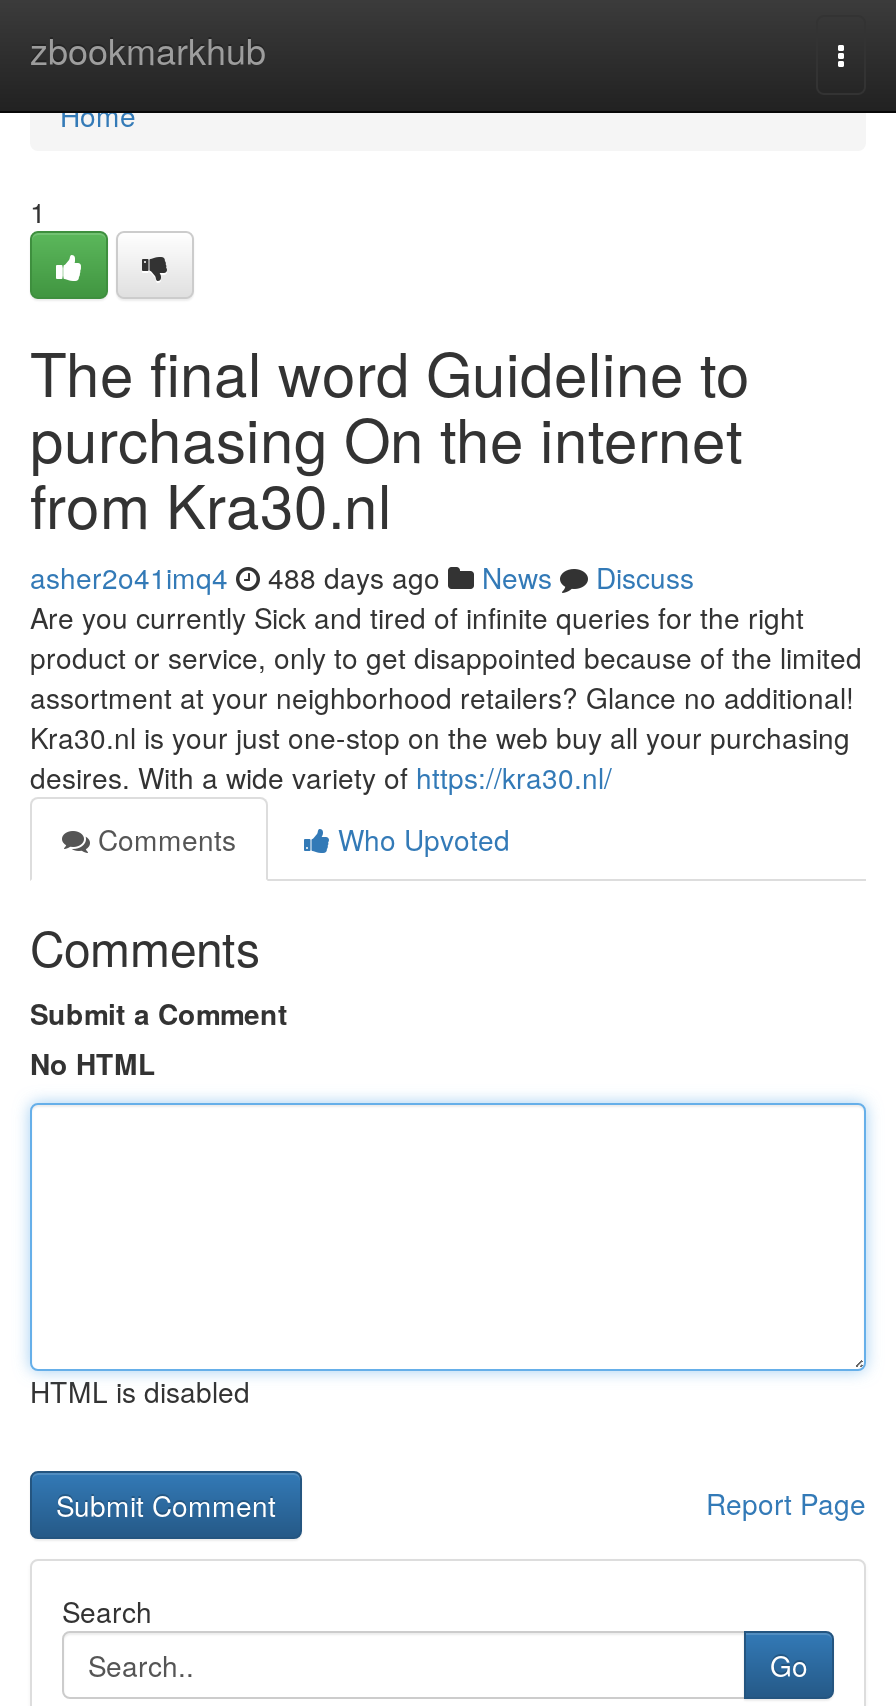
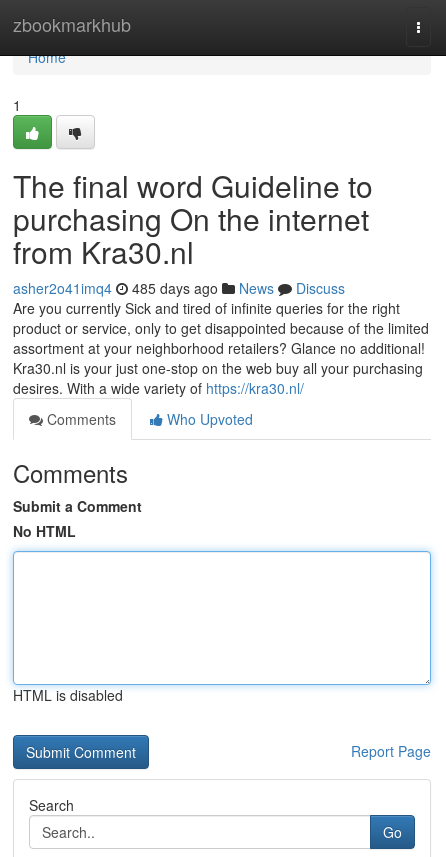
[30,557,694,597] asher2o41imq4 488 days ago News Discuss -> [13,278,345,298] asher2o41imq4 485 days ago News Discuss

